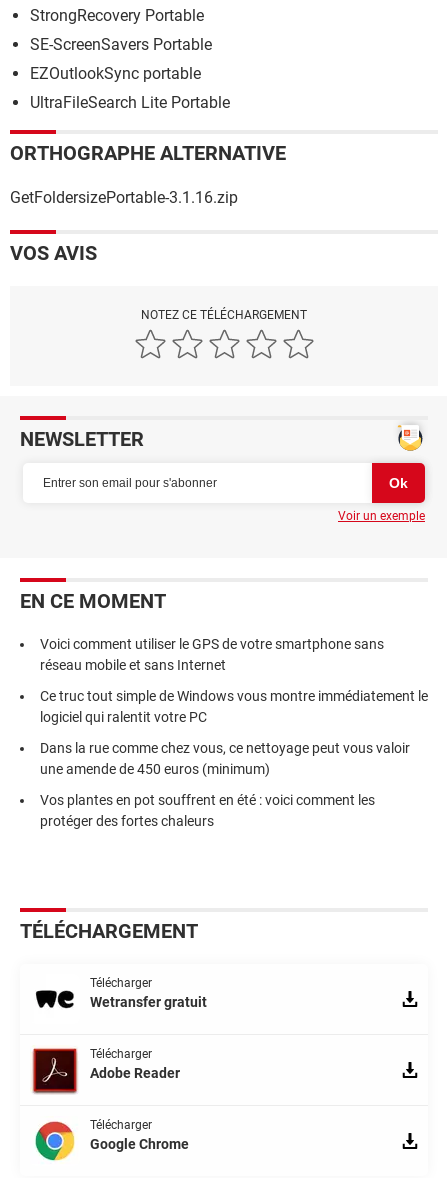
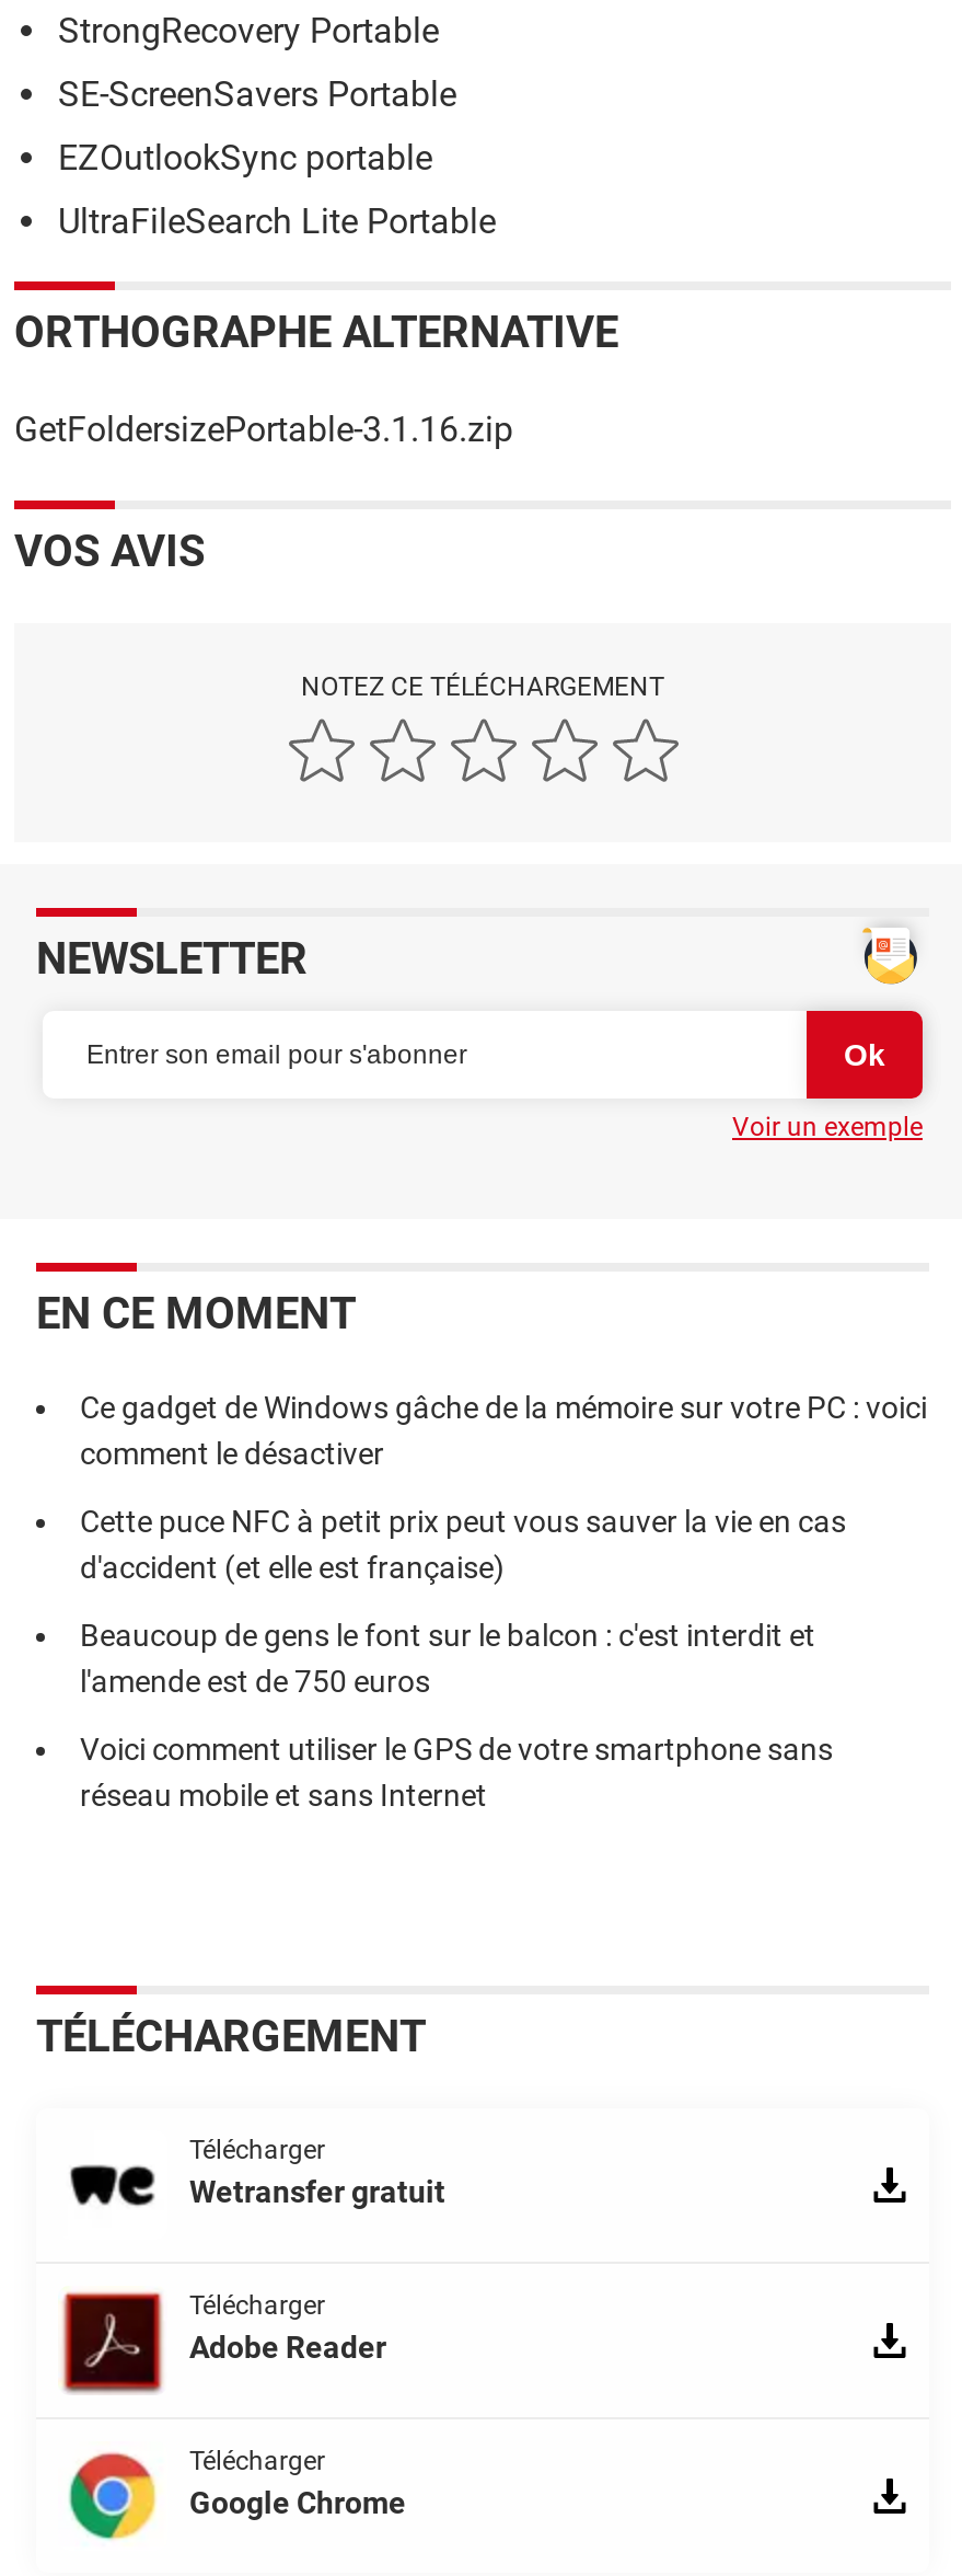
none -> [80,1390,927,1699] Ce gadget de Windows gâche de la mémoire sur votre PC : voici | comment le désactiver | Cette puce NFC à petit prix peut vous sauver la vie en cas | d'accident (et elle est française) | Beaucoup de gens le font sur le balcon : c'est interdit et | l'amende est de 750 euros
moved [40,636,384,673] -> [80,1732,833,1813]: Voici comment utiliser le GPS de votre smartphone sans | réseau mobile et sans Internet
[40,688,428,829] Ce truc tout simple de Windows vous montre immédiatement le | logiciel qui ralentit votre PC | Dans la rue comme chez vous, ce nettoyage peut vous valoir | une amende de 450 euros (minimum) | Vos plantes en pot souffrent en été : voici comment les | protéger des fortes chaleurs -> none

